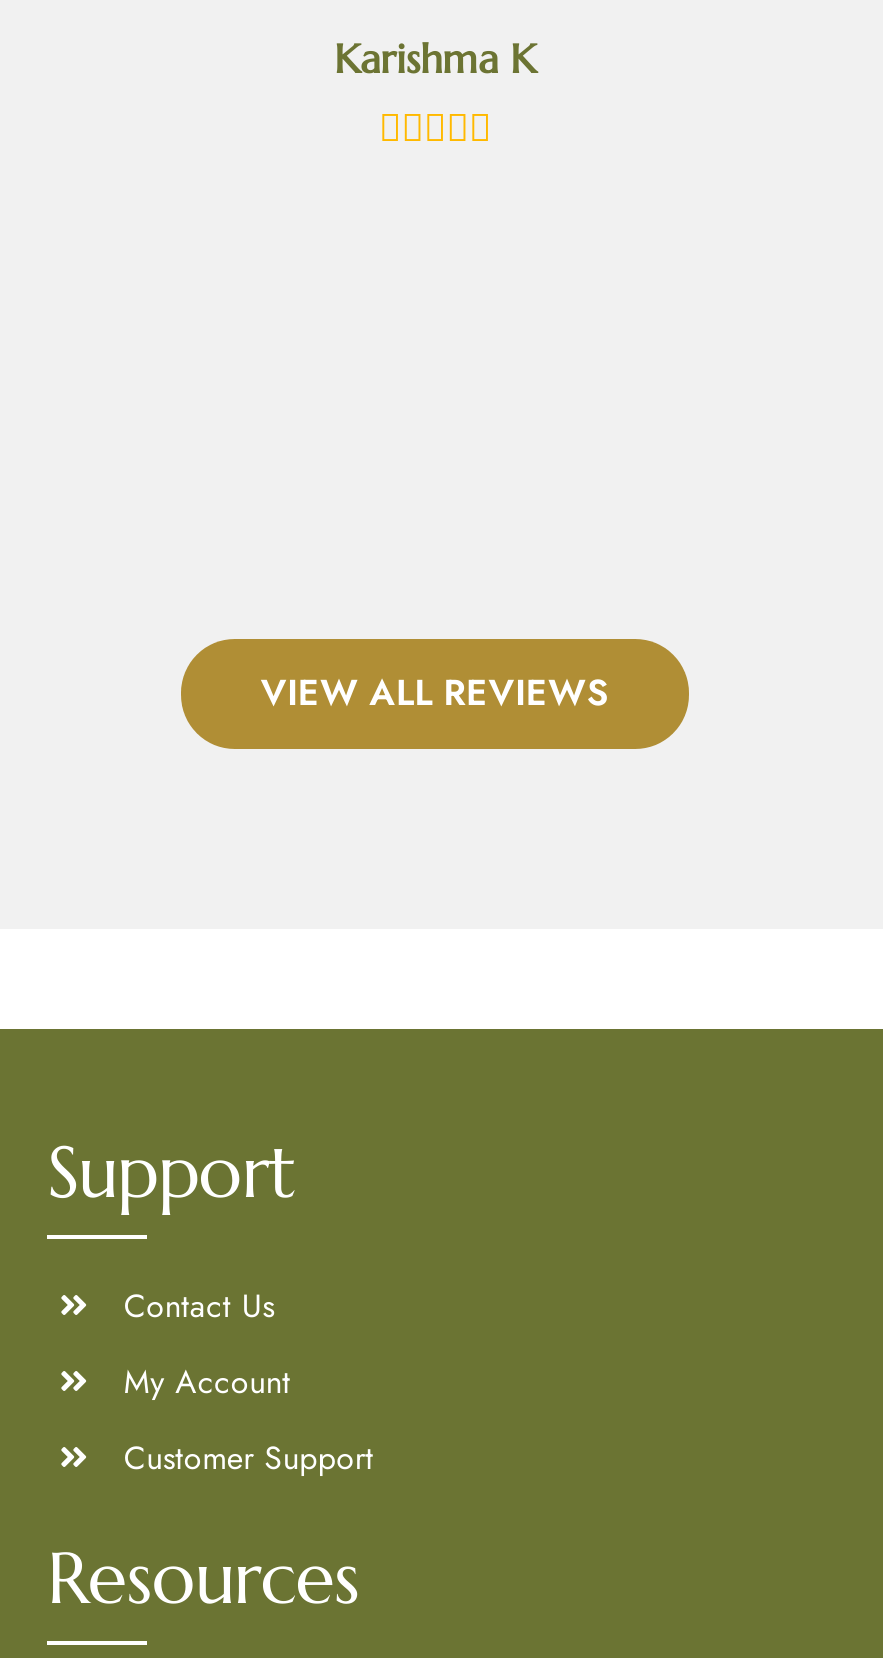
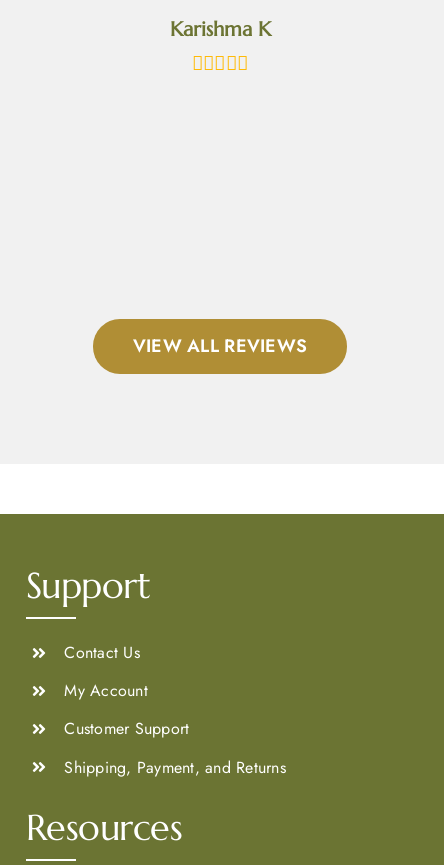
none -> [64,756,286,779] Shipping, Payment, and Returns

